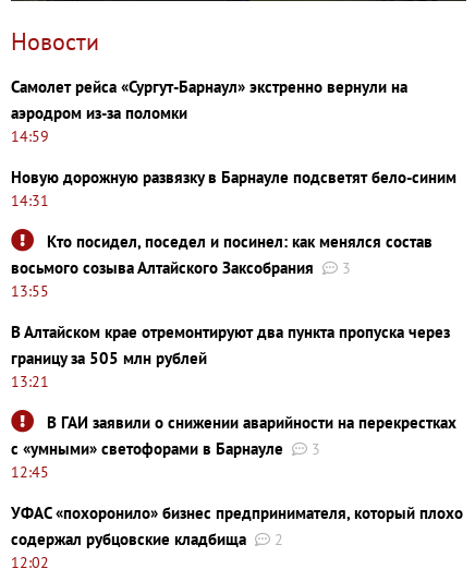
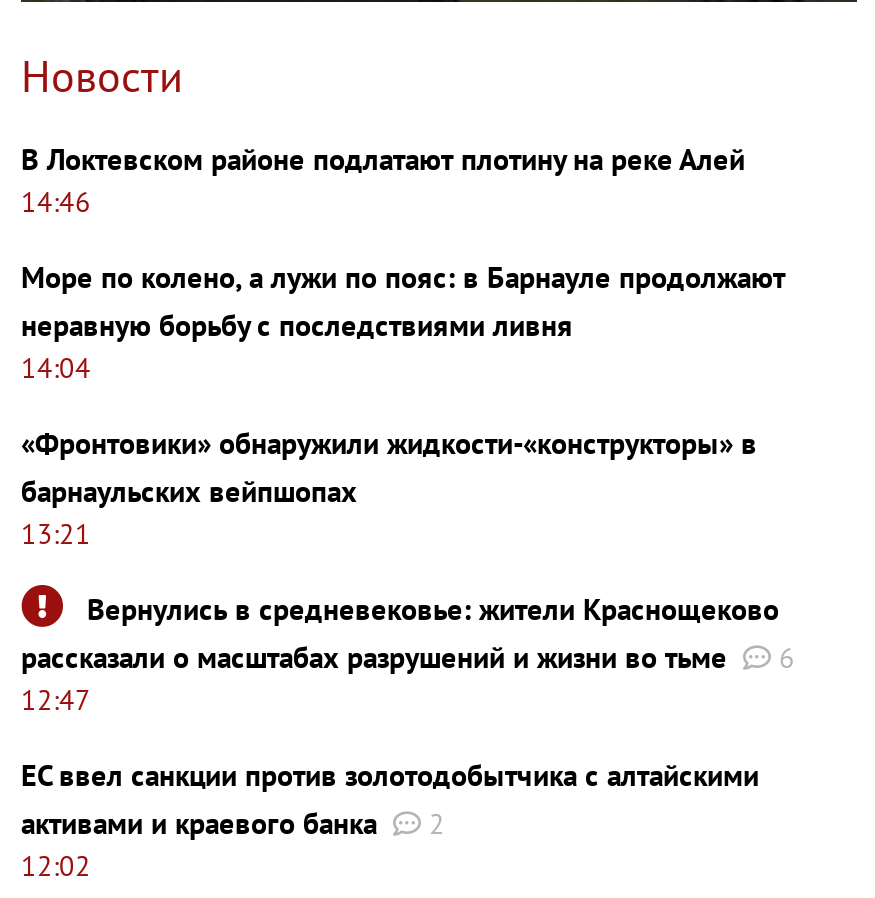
[11,76,456,368] Самолет рейса «Сургут-Барнаул» экстренно вернули на | аэродром из-за поломки | 14:59 | Новую дорожную развязку в Барнауле подсветят бело-синим | 14:31 | Кто посидел, поседел и посинел: как менялся состав | восьмого созыва Алтайского Заксобрания | 3 | 13:55 | В Алтайском крае отремонтируют два пункта пропуска через | границу за 505 млн рублей -> [21,139,785,509] В Локтевском районе подлатают плотину на реке Алей | 14:46 | Море по колено, а лужи по пояс: в Барнауле продолжают | неравную борьбу с последствиями ливня | 14:04 | «Фронтовики» обнаружили жидкости-«конструкторы» в | барнаульских вейпшопах
[11,411,456,481] В ГАИ заявили о снижении аварийности на перекрестках | с «умными» светофорами в Барнауле | 3 | 12:45 -> [21,589,795,717] Вернулись в средневековье: жители Краснощеково | рассказали о масштабах разрушений и жизни во тьме | 6 | 12:47
[11,502,463,549] УФАС «похоронило» бизнес предпринимателя, который плохо | содержал рубцовские кладбища -> [21,755,759,841] ЕС ввел санкции против золотодобытчика с алтайскими | активами и краевого банка

